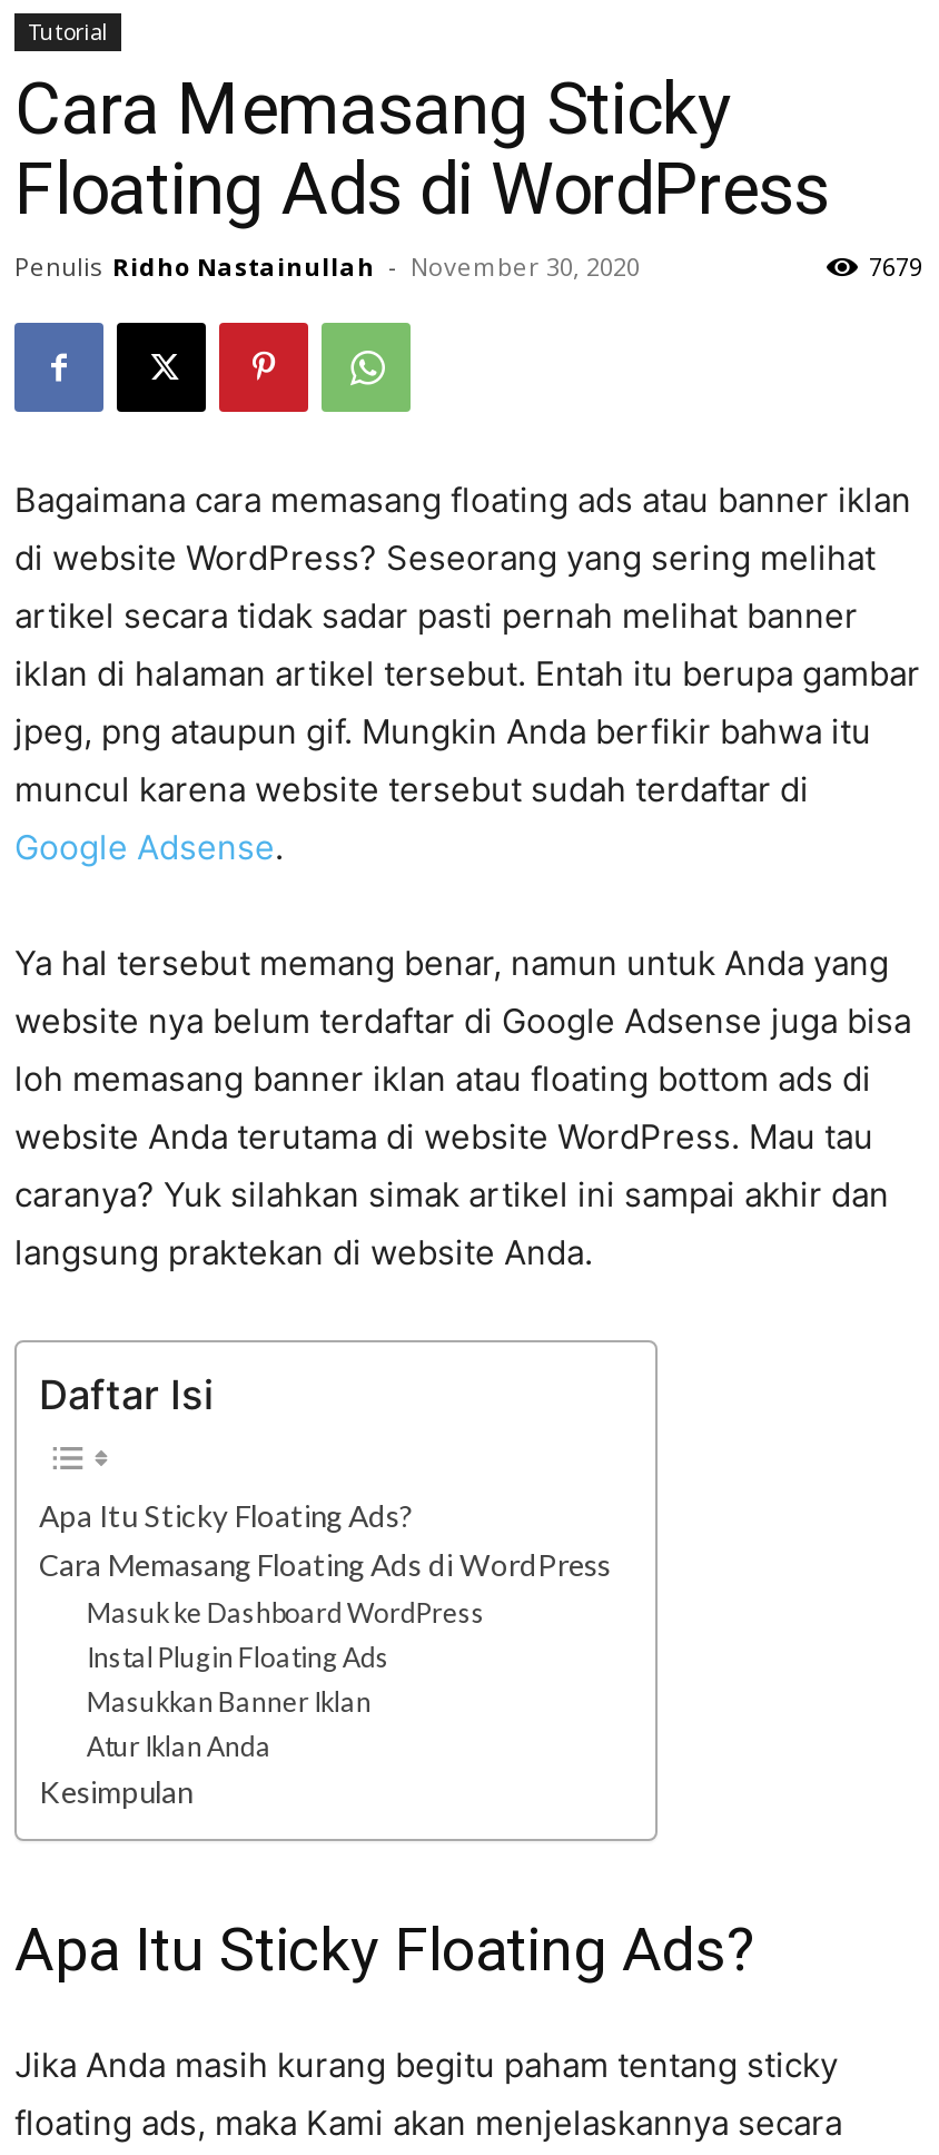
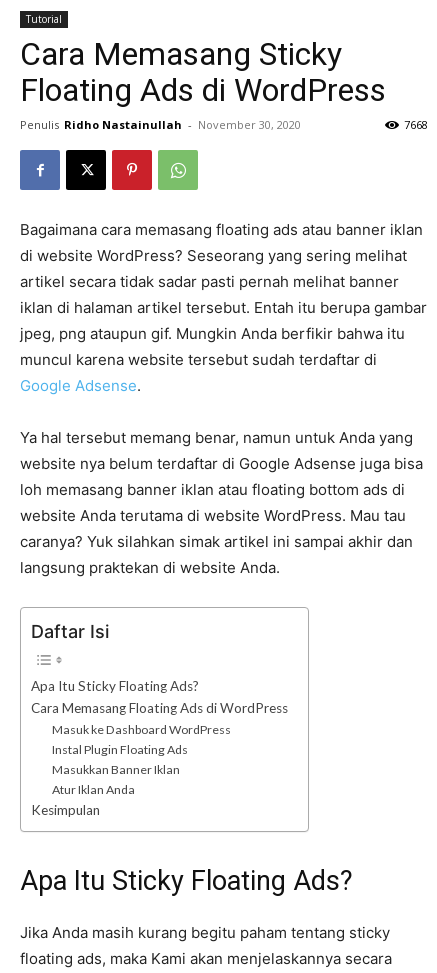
[869,249,922,283] 7679 -> [404,117,428,132] 7668

